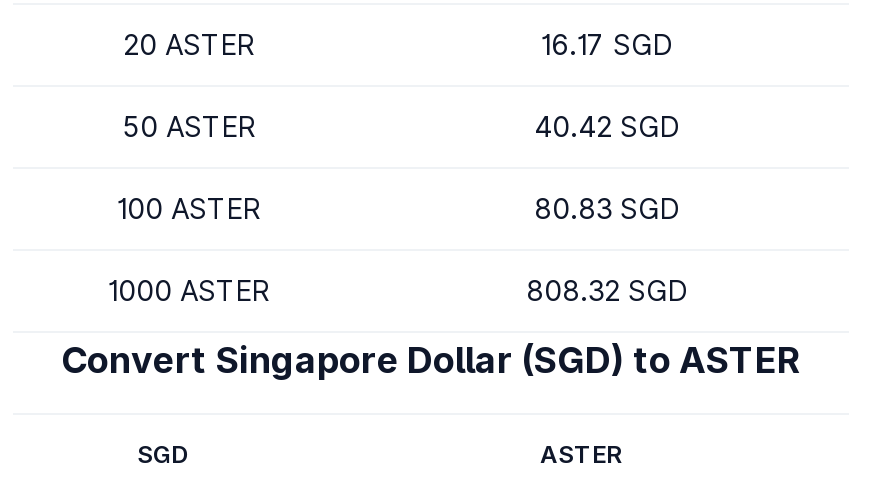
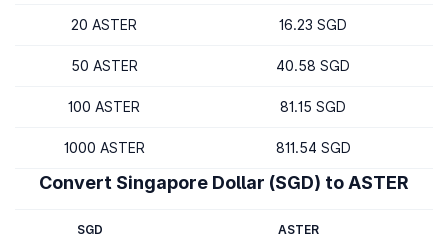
[541,27,673,61] 16.17 SGD -> [279,16,347,33] 16.23 SGD
[534,109,680,143] 40.42 SGD -> [276,57,350,74] 40.58 SGD
[534,191,680,225] 80.83 SGD -> [280,98,346,115] 81.15 SGD
[526,273,688,307] 808.32 SGD -> [275,139,350,156] 811.54 SGD

